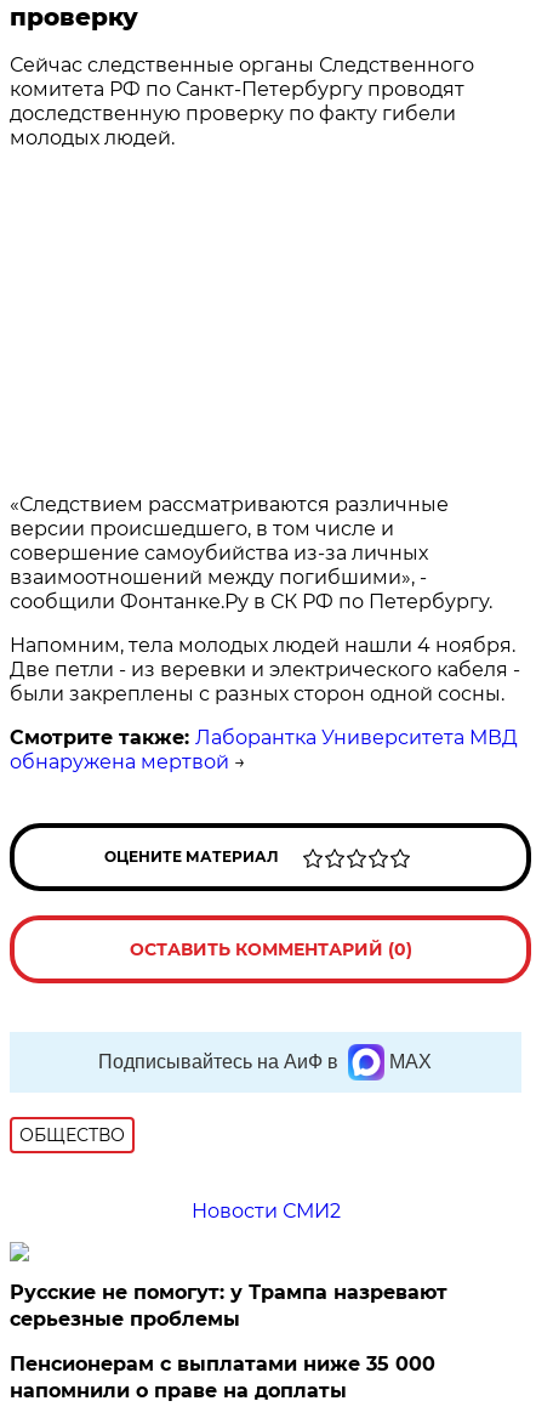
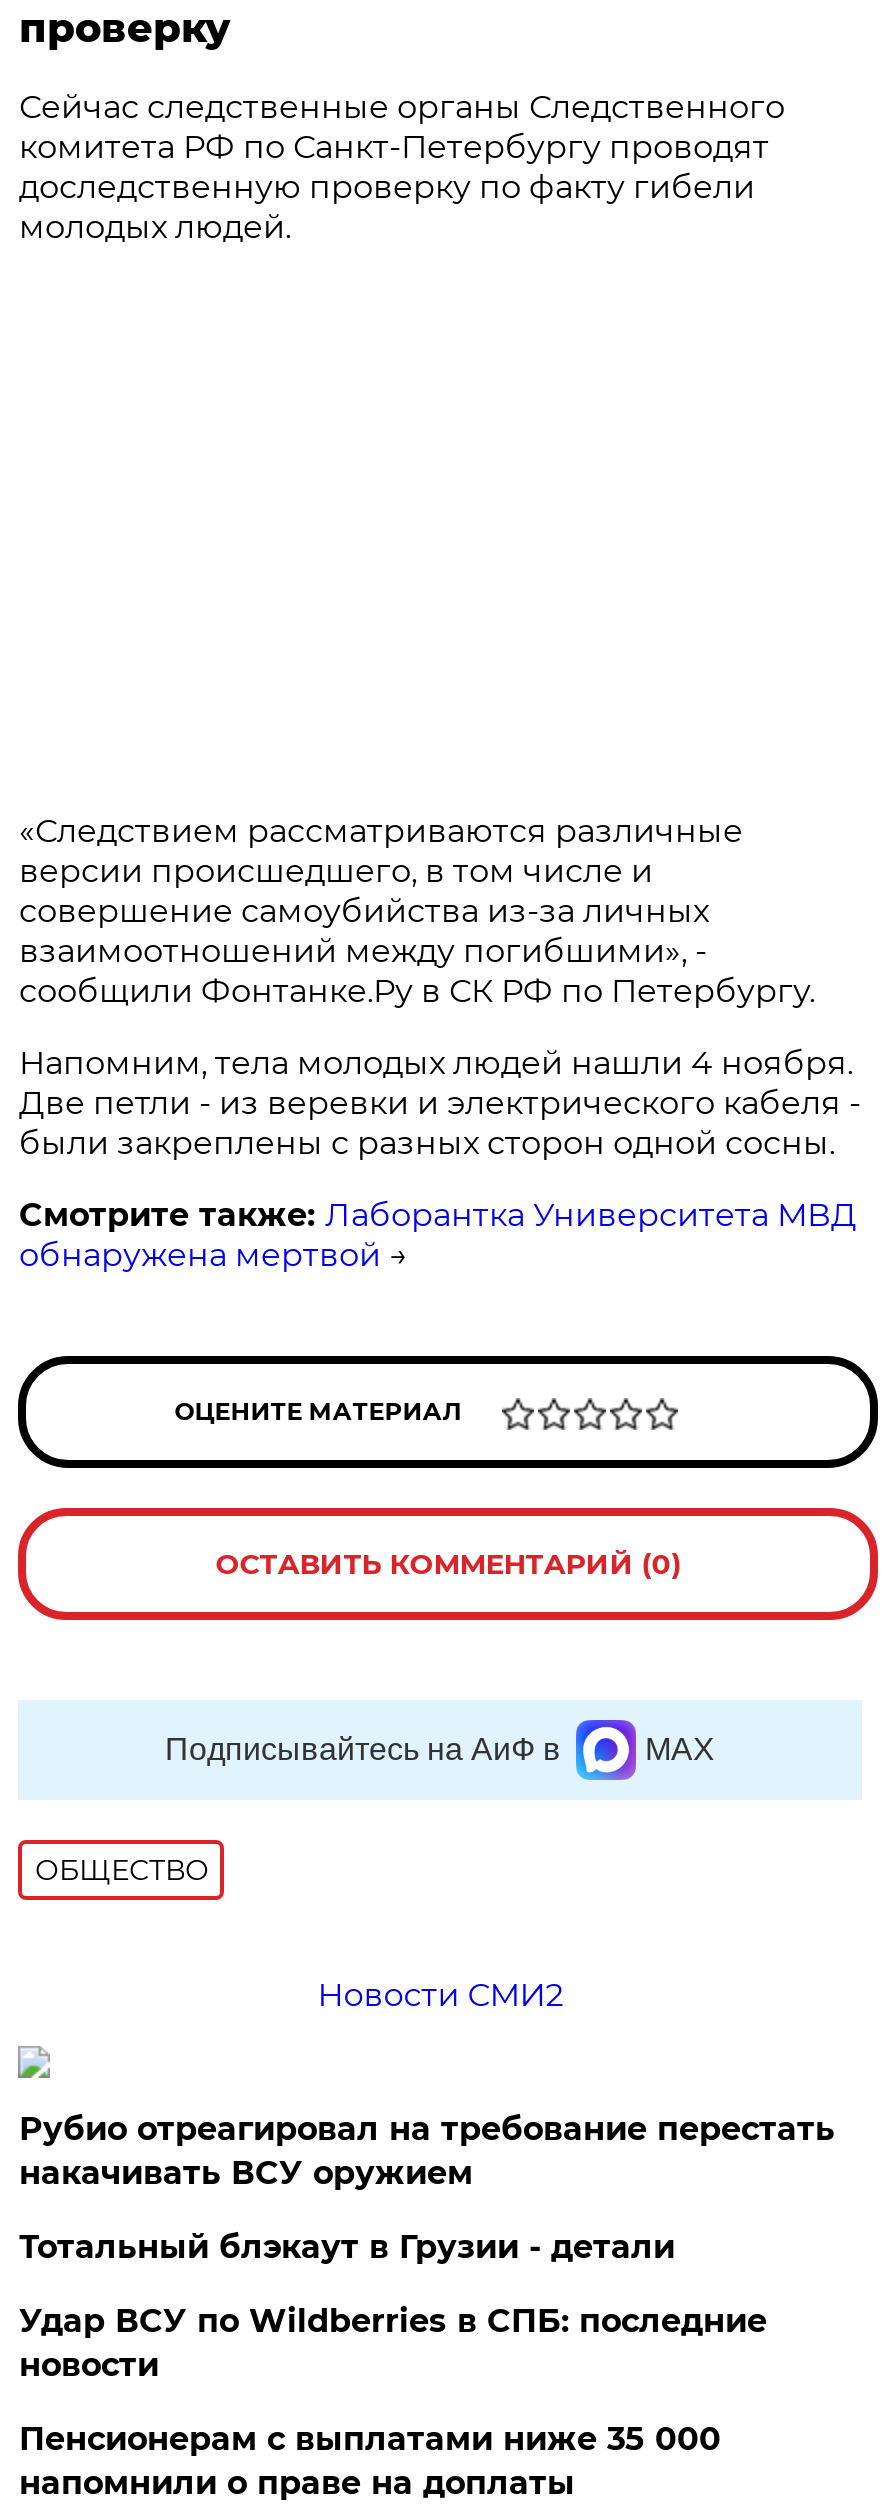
[10,1281,448,1331] Русские не помогут: у Трампа назревают | серьезные проблемы -> [19,2110,835,2384] Рубио отреагировал на требование перестать | накачивать ВСУ оружием | Тотальный блэкаут в Грузии - детали | Удар ВСУ по Wildberries в СПБ: последние | новости

